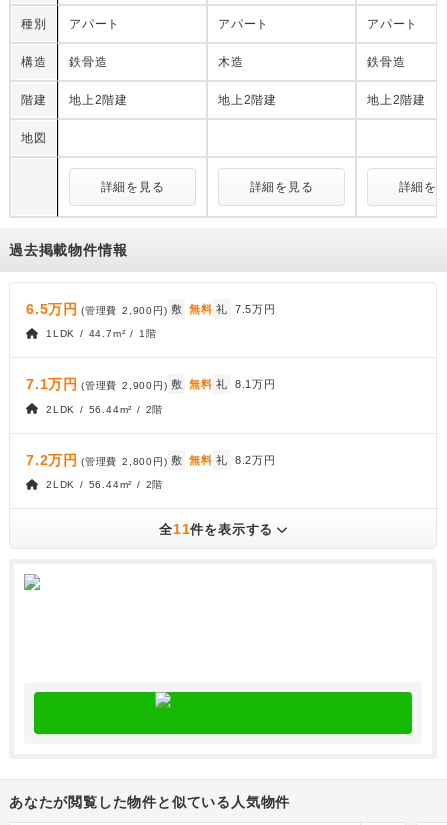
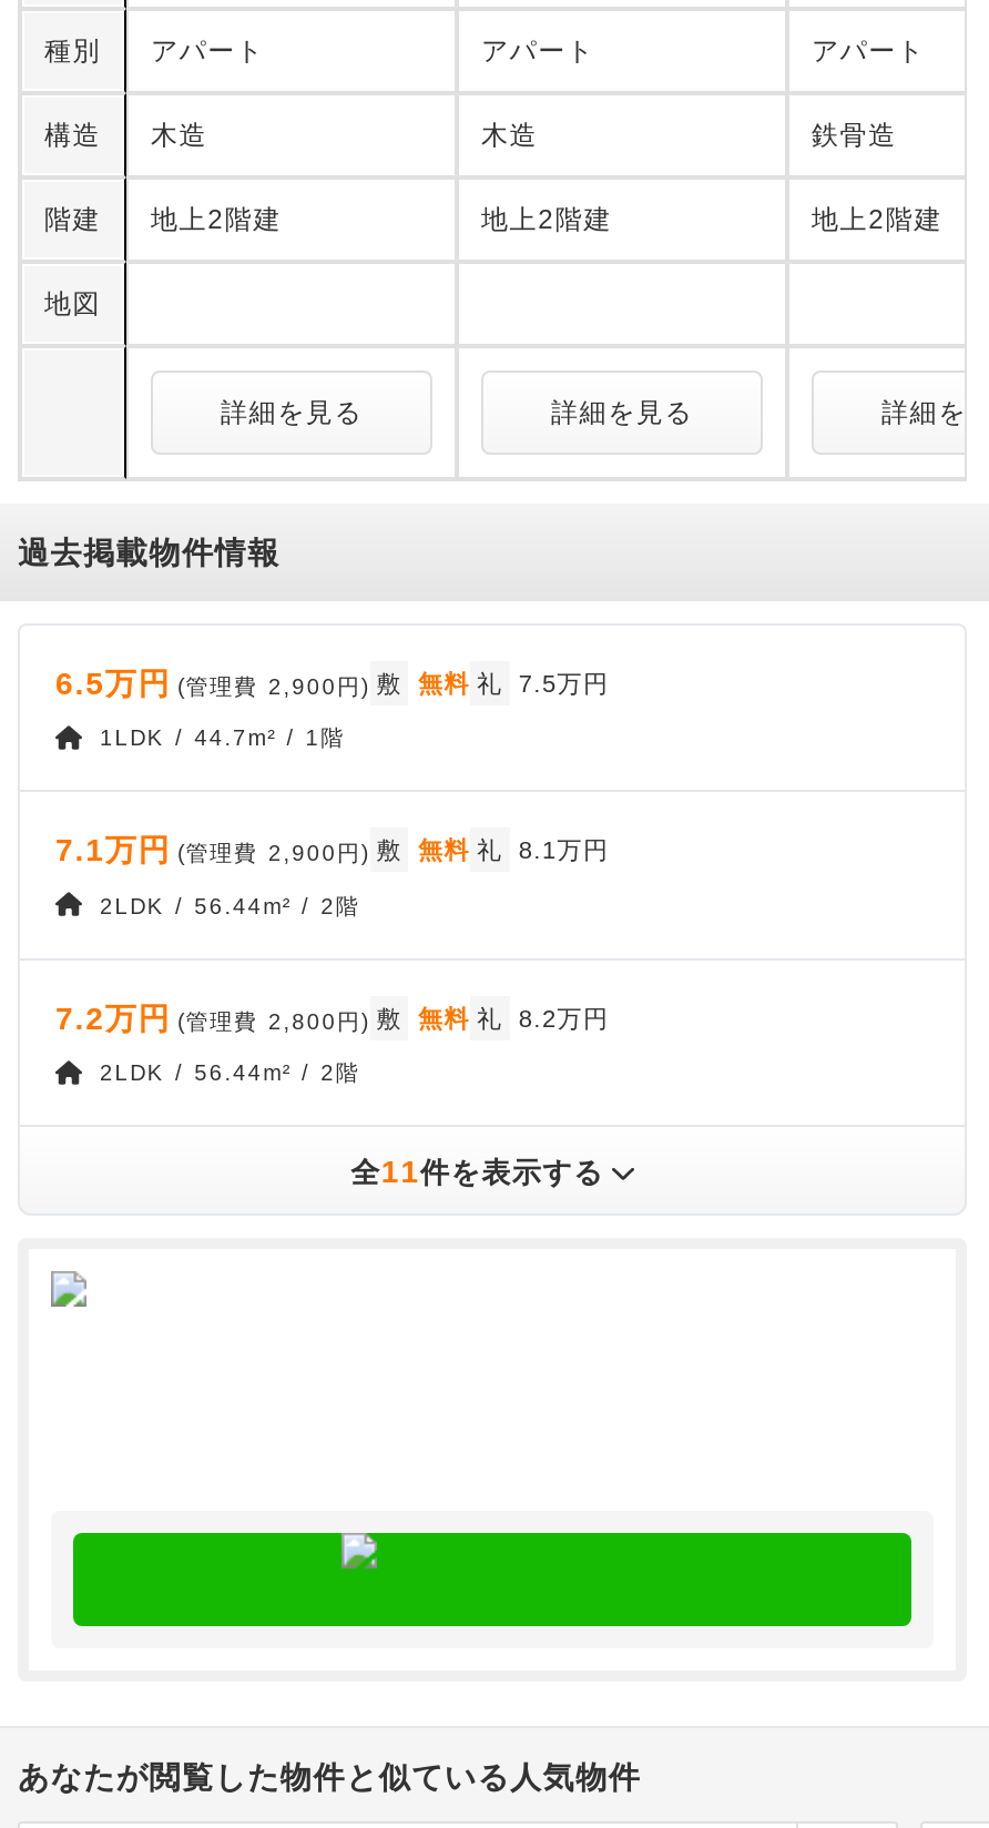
[69,55,107,69] 鉄骨造 -> [151,120,208,151] 木造

